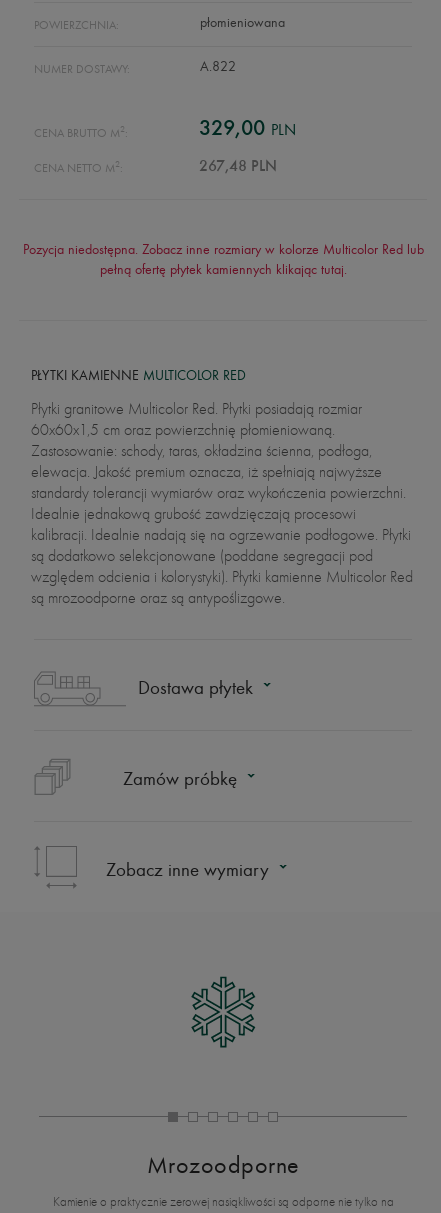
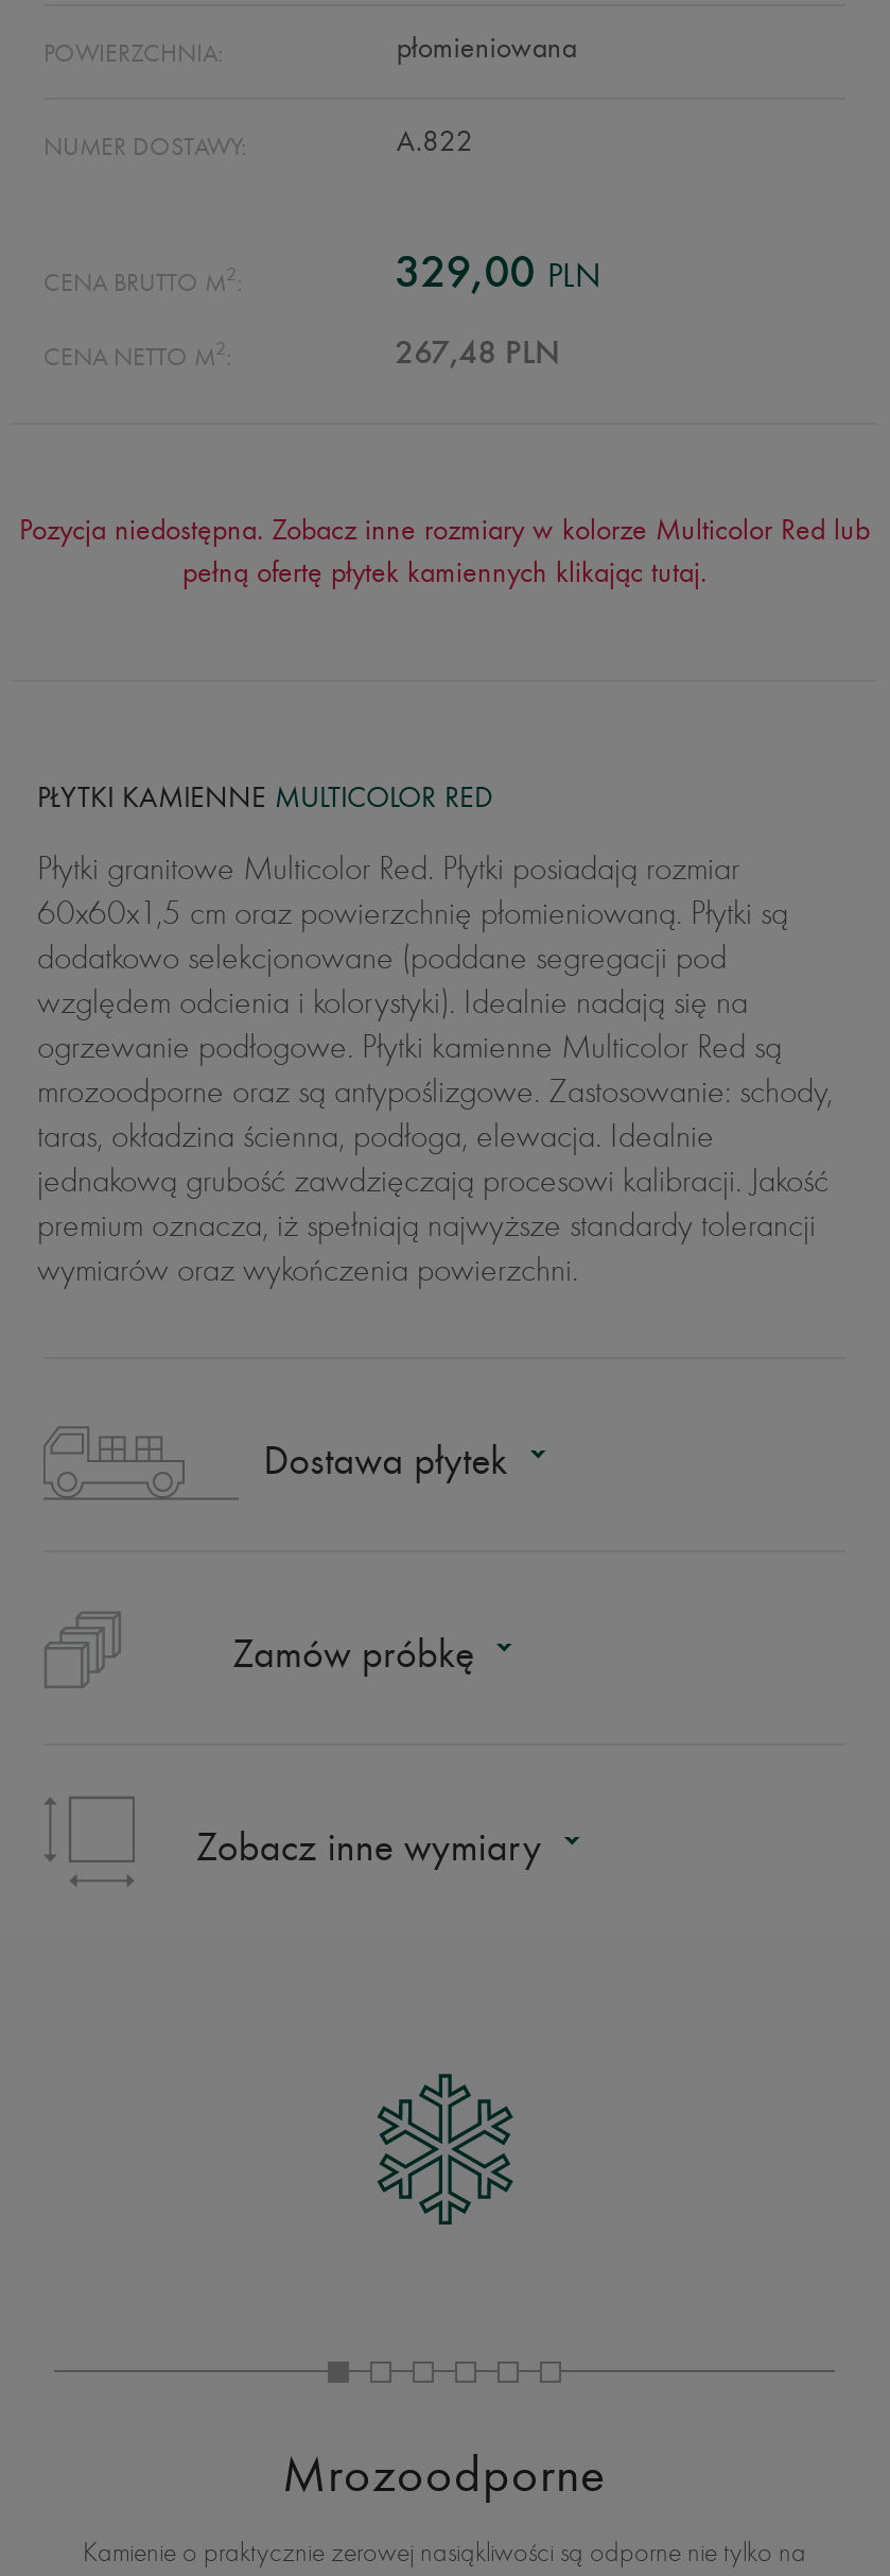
[31,422,413,606] 60x60x1,5 cm oraz powierzchnię płomieniowaną. | Zastosowanie: schody, taras, okładzina ścienna, podłoga, | elewacja. Jakość premium oznacza, iż spełniają najwyższe | standardy tolerancji wymiarów oraz wykończenia powierzchni. | Idealnie jednakową grubość zawdzięczają procesowi | kalibracji. Idealnie nadają się na ogrzewanie podłogowe. Płytki | są dodatkowo selekcjonowane (poddane segregacji pod | względem odcienia i kolorystyki). Płytki kamienne Multicolor Red | są mrozoodporne oraz są antypoślizgowe. -> [37,897,833,1288] 60x60x1,5 cm oraz powierzchnię płomieniowaną. Płytki są | dodatkowo selekcjonowane (poddane segregacji pod | względem odcienia i kolorystyki). Idealnie nadają się na | ogrzewanie podłogowe. Płytki kamienne Multicolor Red są | mrozoodporne oraz są antypoślizgowe. Zastosowanie: schody, | taras, okładzina ścienna, podłoga, elewacja. Idealnie | jednakową grubość zawdzięczają procesowi kalibracji. Jakość | premium oznacza, iż spełniają najwyższe standardy tolerancji | wymiarów oraz wykończenia powierzchni.

